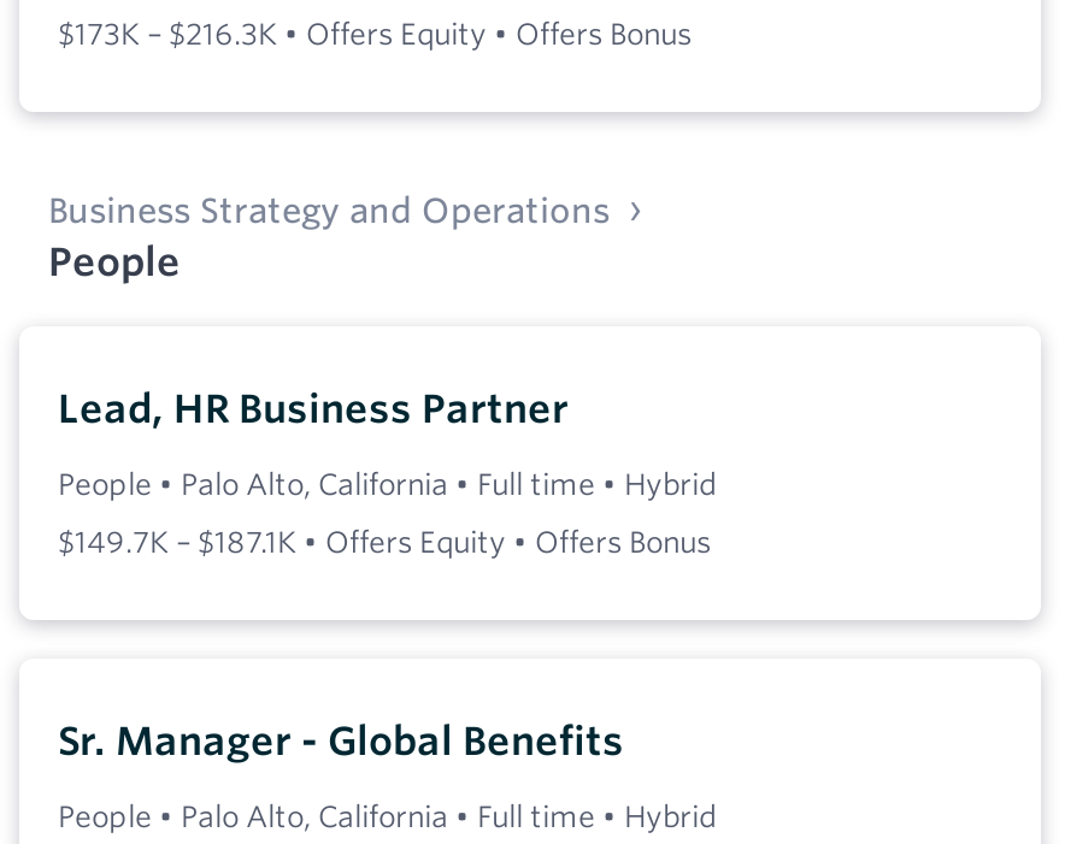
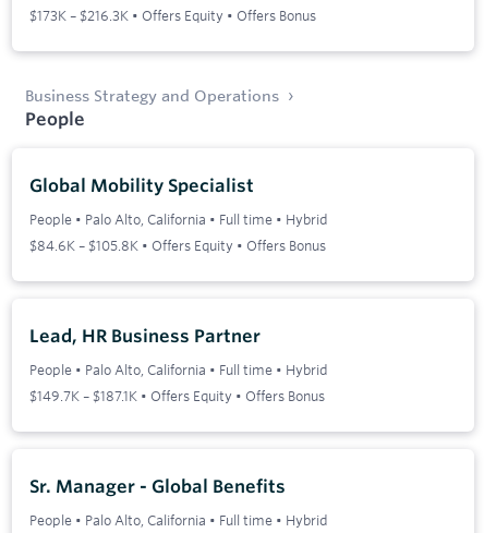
none -> [29,174,328,254] Global Mobility Specialist | People • Palo Alto, California • Full time • Hybrid | $84.6K – $105.8K • Offers Equity • Offers Bonus

